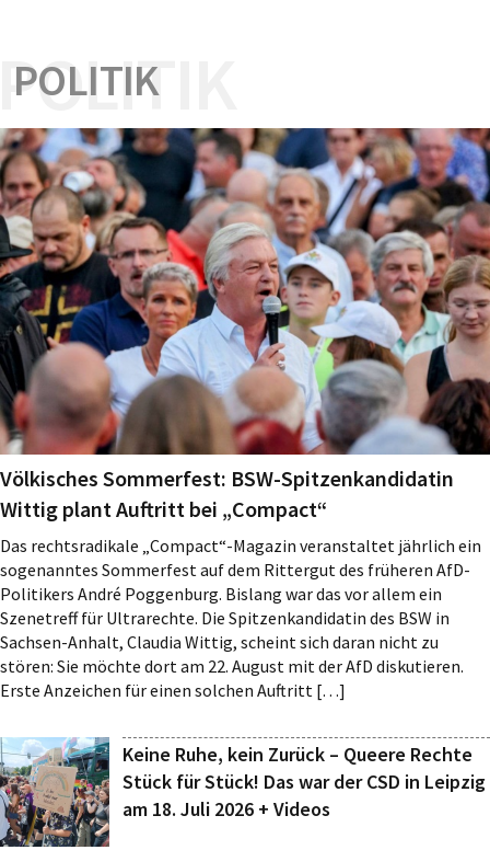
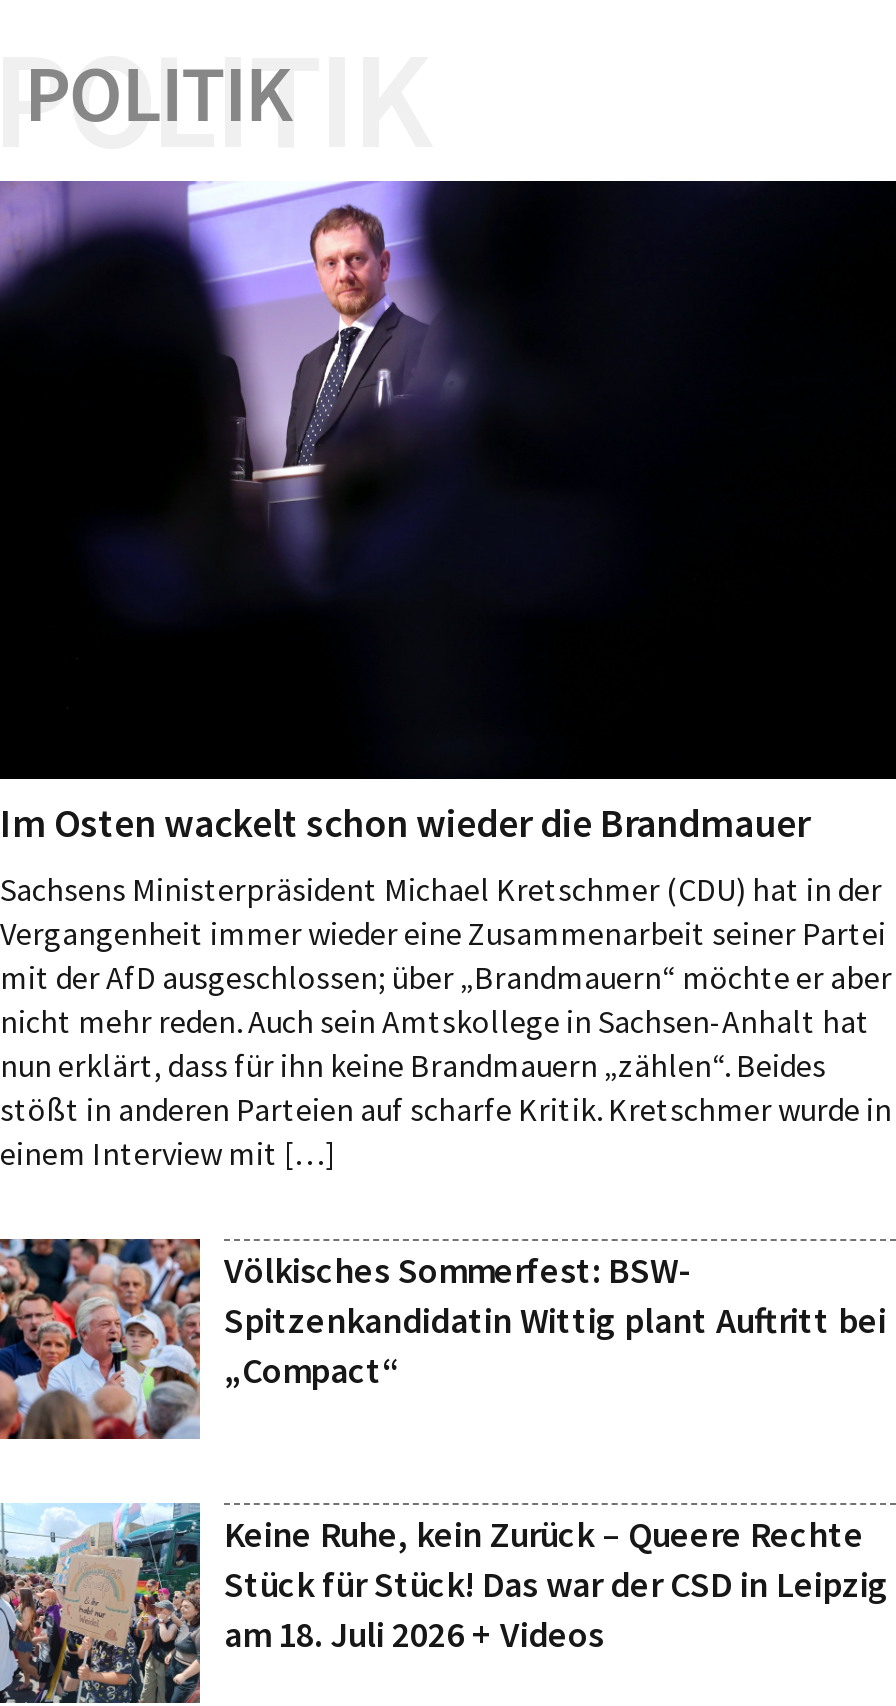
[3,127,487,382] [image] -> [6,178,890,780] [image]
[0,464,481,701] Völkisches Sommerfest: BSW-Spitzenkandidatin | Wittig plant Auftritt bei „Compact“ | Das rechtsradikale „Compact“-Magazin veranstaltet jährlich ein | sogenanntes Sommerfest auf dem Rittergut des früheren AfD- | Politikers André Poggenburg. Bislang war das vor allem ein | Szenetreff für Ultrarechte. Die Spitzenkandidatin des BSW in | Sachsen-Anhalt, Claudia Wittig, scheint sich daran nicht zu | stören: Sie möchte dort am 22. August mit der AfD diskutieren. | Erste Anzeichen für einen solchen Auftritt […] -> [0,797,892,1393] Im Osten wackelt schon wieder die Brandmauer | Sachsens Ministerpräsident Michael Kretschmer (CDU) hat in der | Vergangenheit immer wieder eine Zusammenarbeit seiner Partei | mit der AfD ausgeschlossen; über „Brandmauern“ möchte er aber | nicht mehr reden. Auch sein Amtskollege in Sachsen-Anhalt hat | nun erklärt, dass für ihn keine Brandmauern „zählen“. Beides | stößt in anderen Parteien auf scharfe Kritik. Kretschmer wurde in | einem Interview mit […] | Völkisches Sommerfest: BSW- | Spitzenkandidatin Wittig plant Auftritt bei | „Compact“

